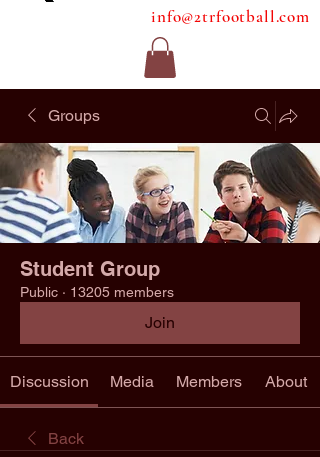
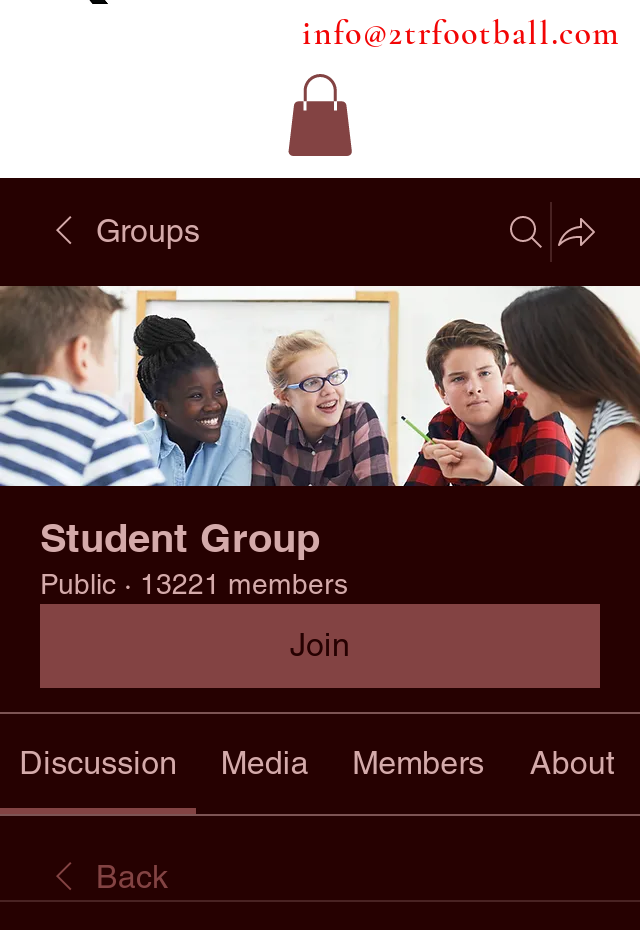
[20,284,174,300] Public · 13205 members -> [40,567,348,599] Public · 13221 members

